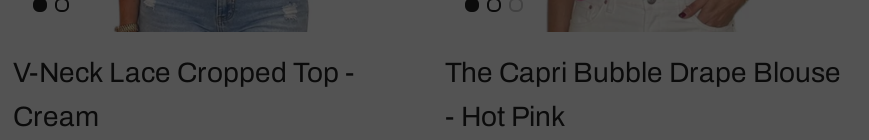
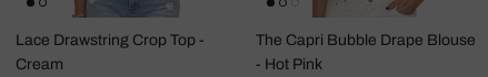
[13,59,355,89] V-Neck Lace Cropped Top - -> [16,32,205,49] Lace Drawstring Crop Top -

